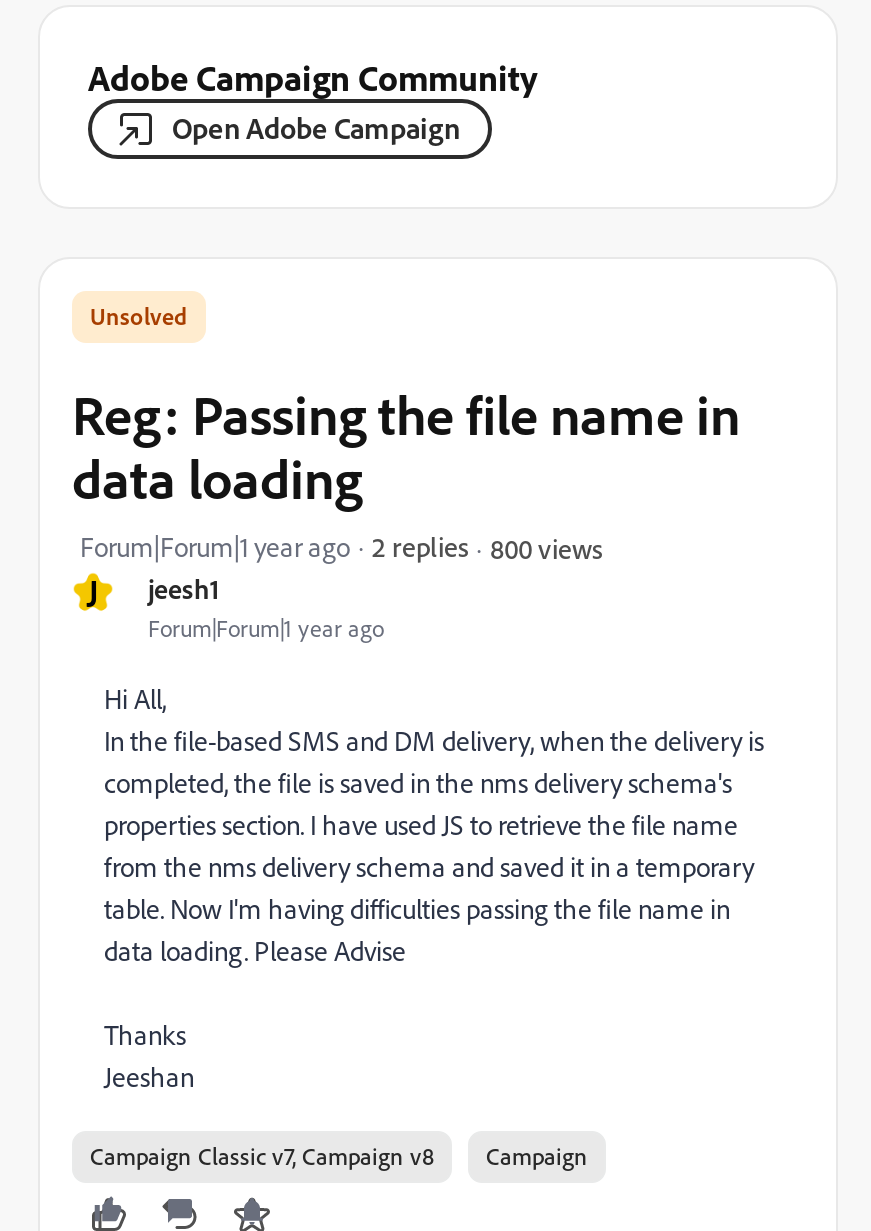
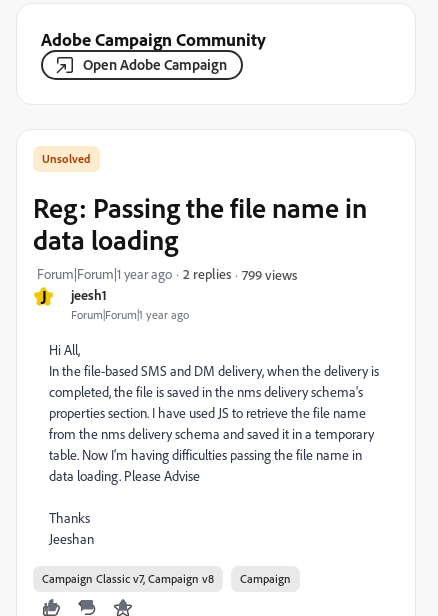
[490,530,602,564] 800 views -> [242,265,297,282] 799 views

